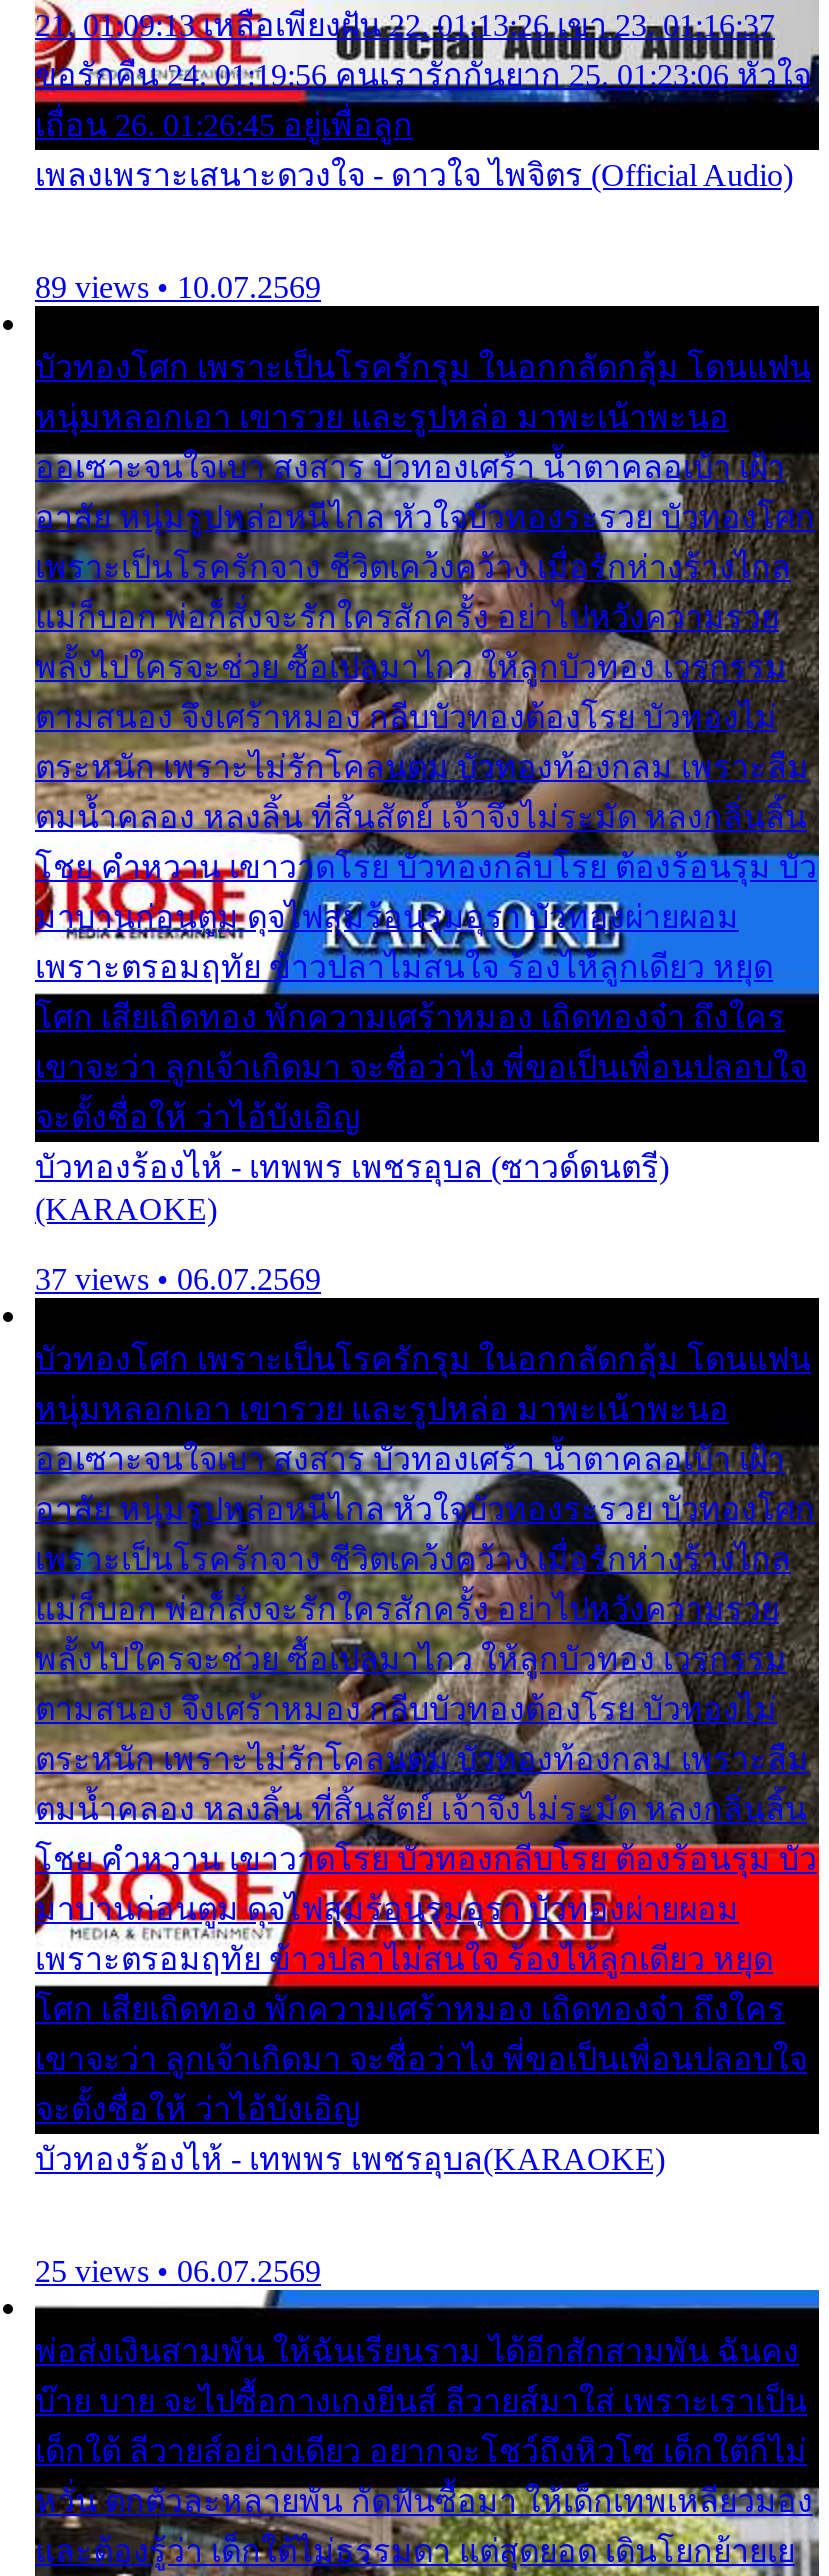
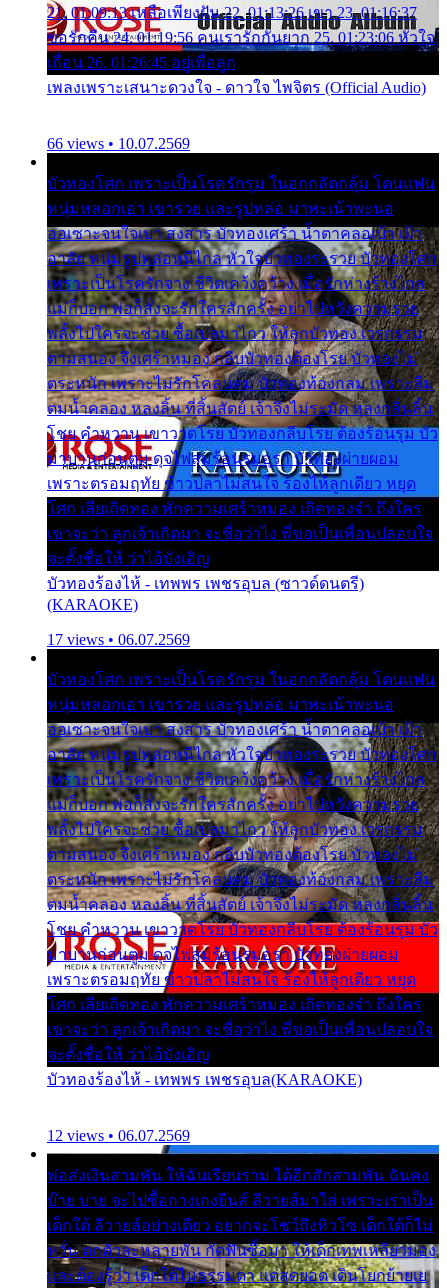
[35,270,321,304] 89 views • 10.07.2569 -> [47,135,190,152] 66 views • 10.07.2569
[35,1262,321,1296] 37 views • 06.07.2569 -> [47,631,190,648] 17 views • 06.07.2569
[35,2254,321,2288] 25 views • 06.07.2569 -> [47,1127,190,1144] 12 views • 06.07.2569

